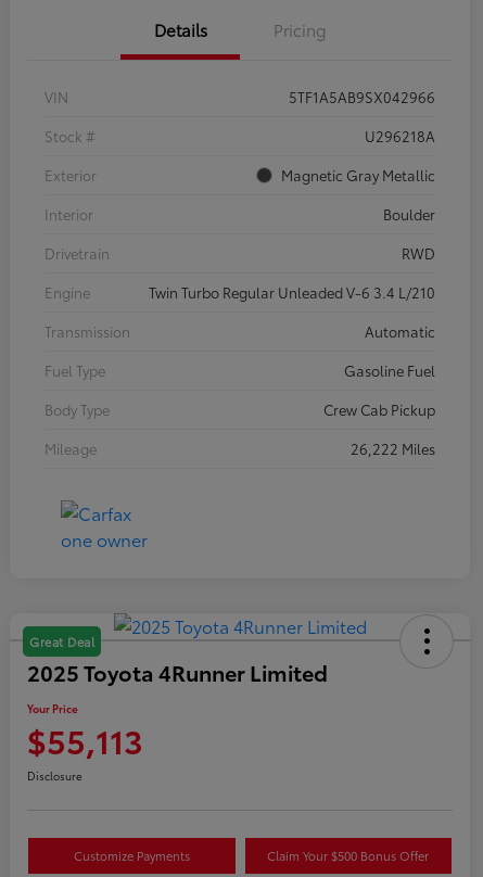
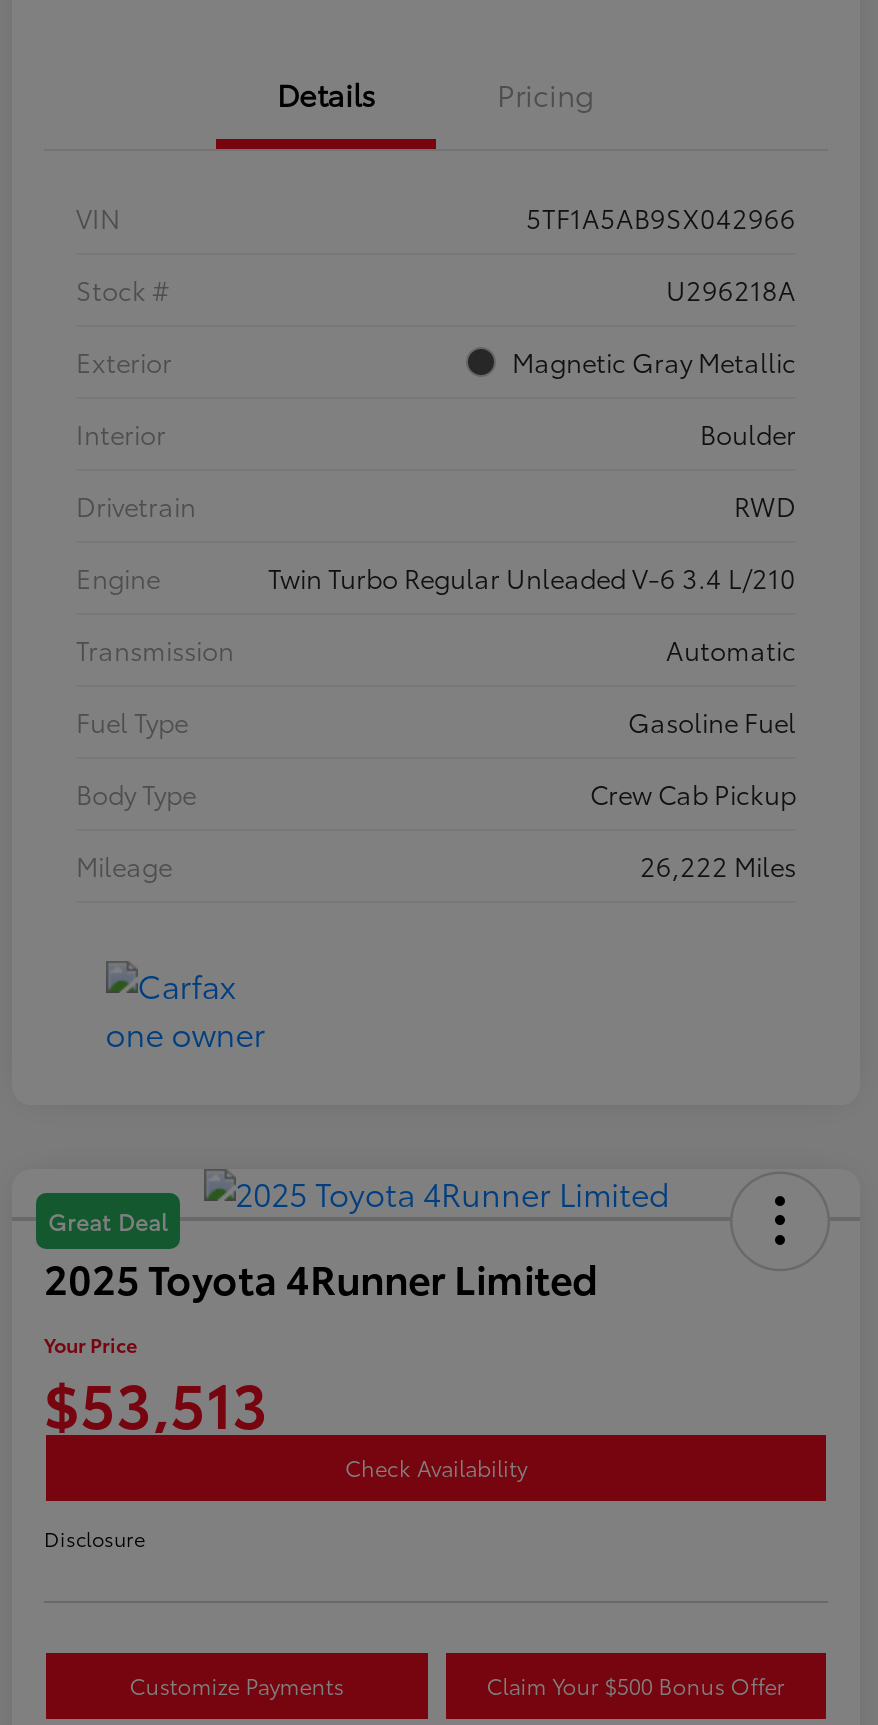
[27,716,143,762] $55,113 -> [44,1358,527,1482] $53,513 | Check Availability

